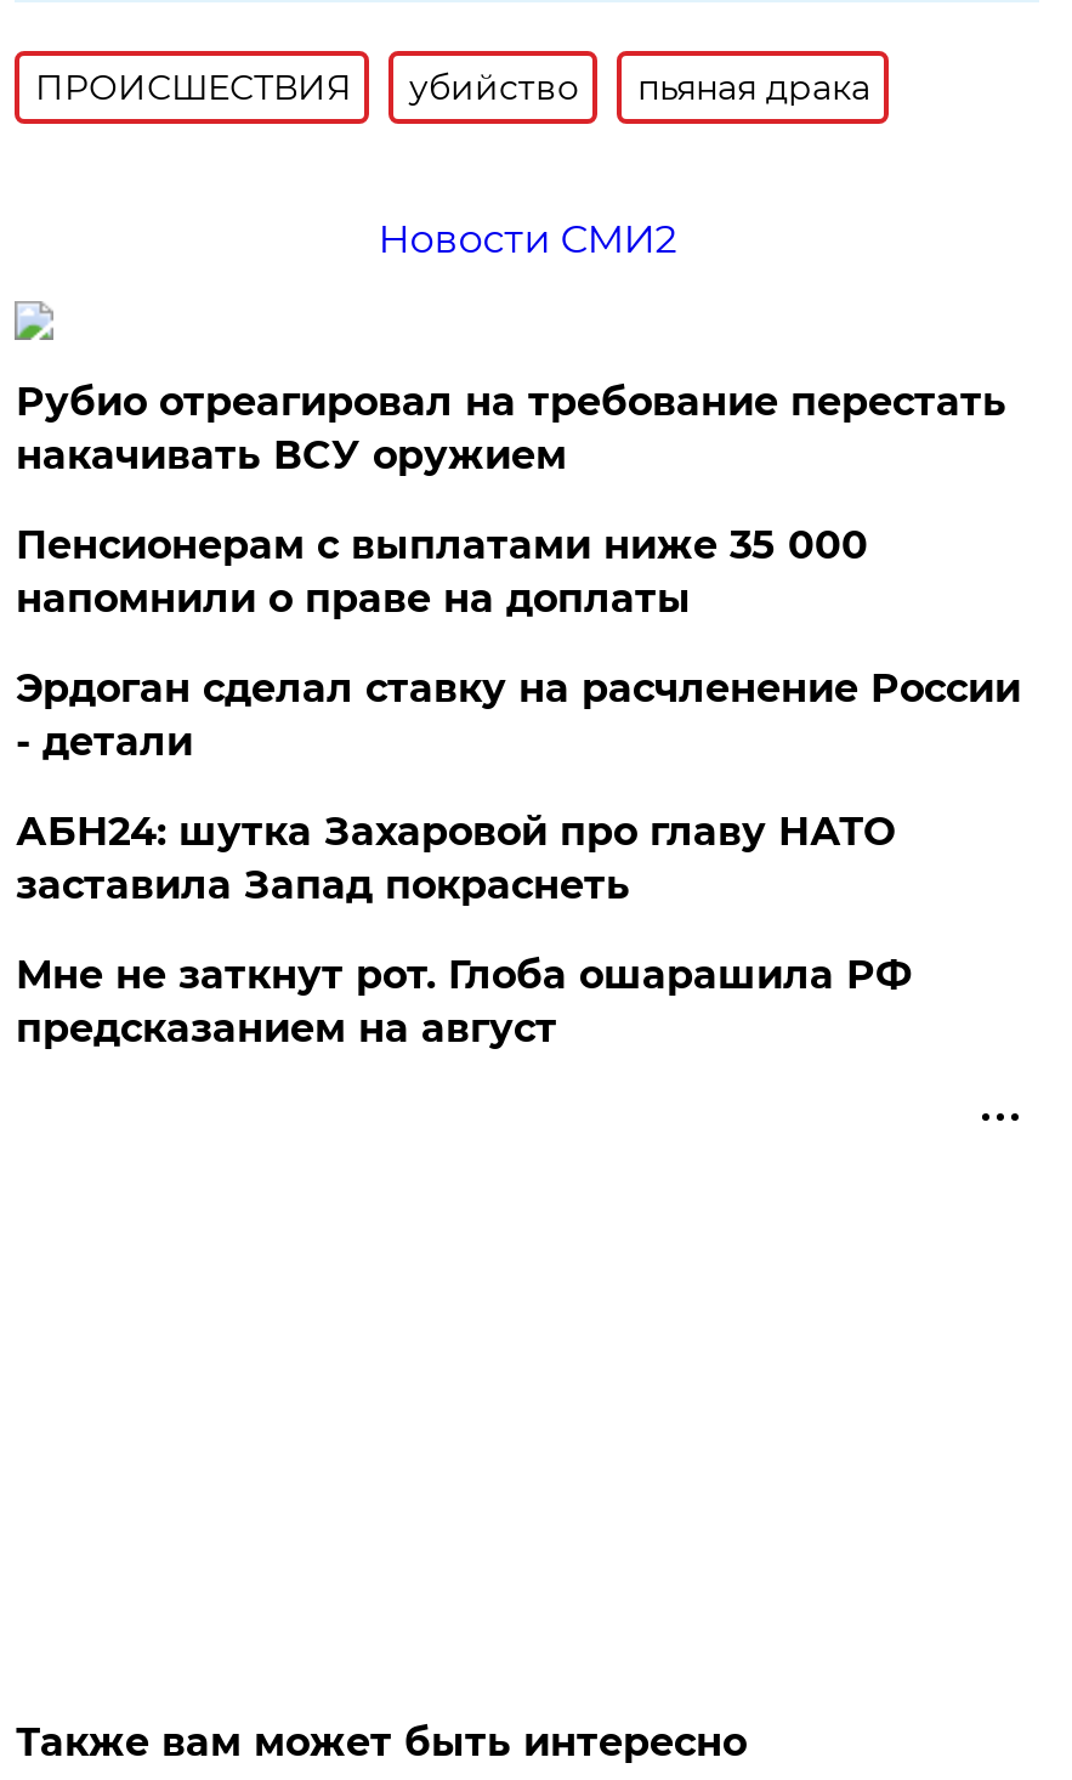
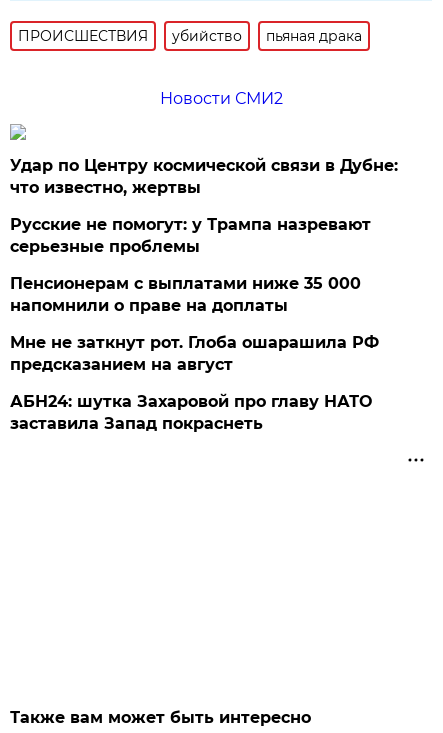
[16,379,1006,478] Рубио отреагировал на требование перестать | накачивать ВСУ оружием -> [10,156,398,256] Удар по Центру космической связи в Дубне: | что известно, жертвы | Русские не помогут: у Трампа назревают | серьезные проблемы
moved [16,522,868,621] -> [10,274,361,315]: Пенсионерам с выплатами ниже 35 000 | напомнили о праве на доплаты
[16,665,1021,765] Эрдоган сделал ставку на расчленение России | - детали -> none
moved [16,808,895,908] -> [10,392,372,433]: АБН24: шутка Захаровой про главу НАТО | заставила Запад покраснеть
moved [16,952,912,1051] -> [10,333,379,374]: Мне не заткнут рот. Глоба ошарашила РФ | предсказанием на август

